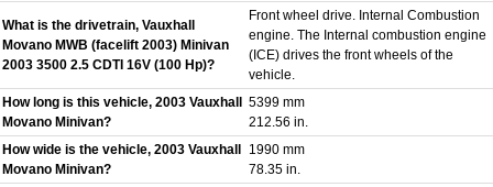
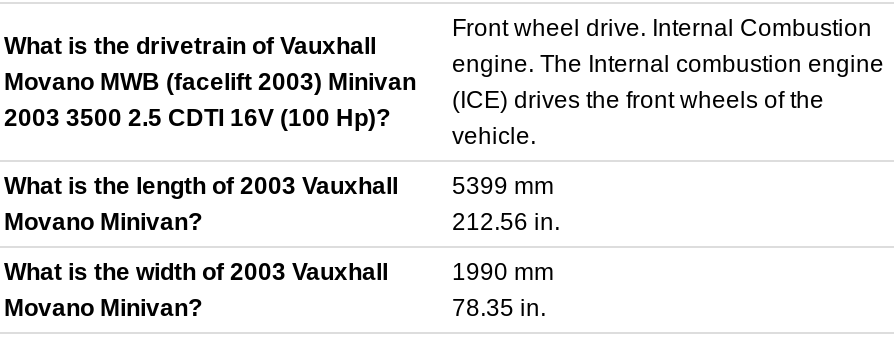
[2,18,195,33] What is the drivetrain, Vauxhall -> [4,33,376,61] What is the drivetrain of Vauxhall
[2,95,242,110] How long is this vehicle, 2003 Vauxhall -> [4,173,398,201] What is the length of 2003 Vauxhall
[2,142,241,158] How wide is the vehicle, 2003 Vauxhall -> [4,259,388,287] What is the width of 2003 Vauxhall

